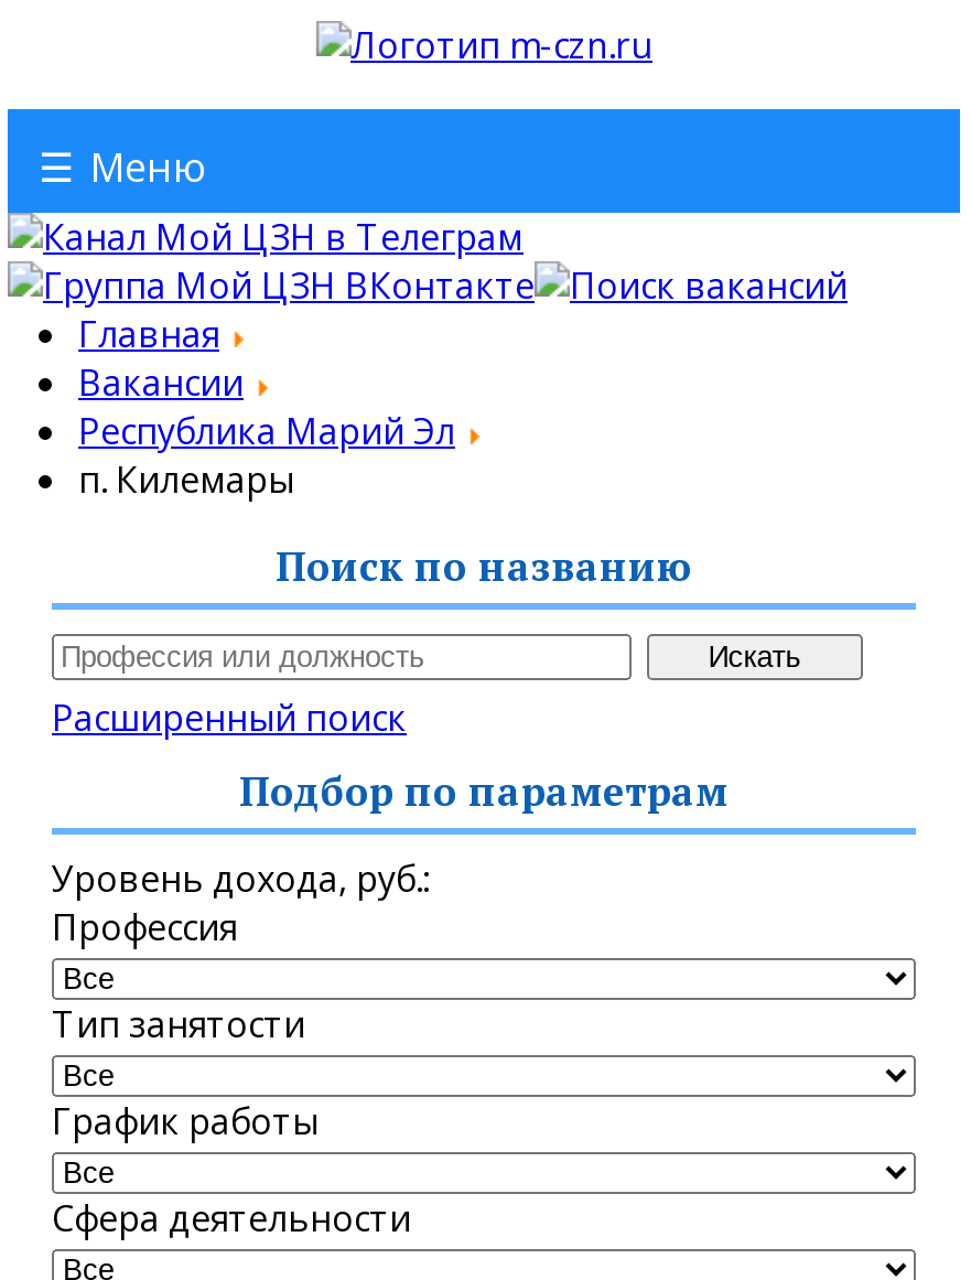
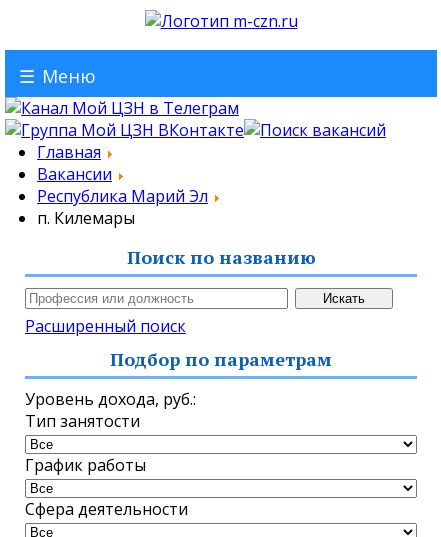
[52,903,237,951] Профессия -> none

